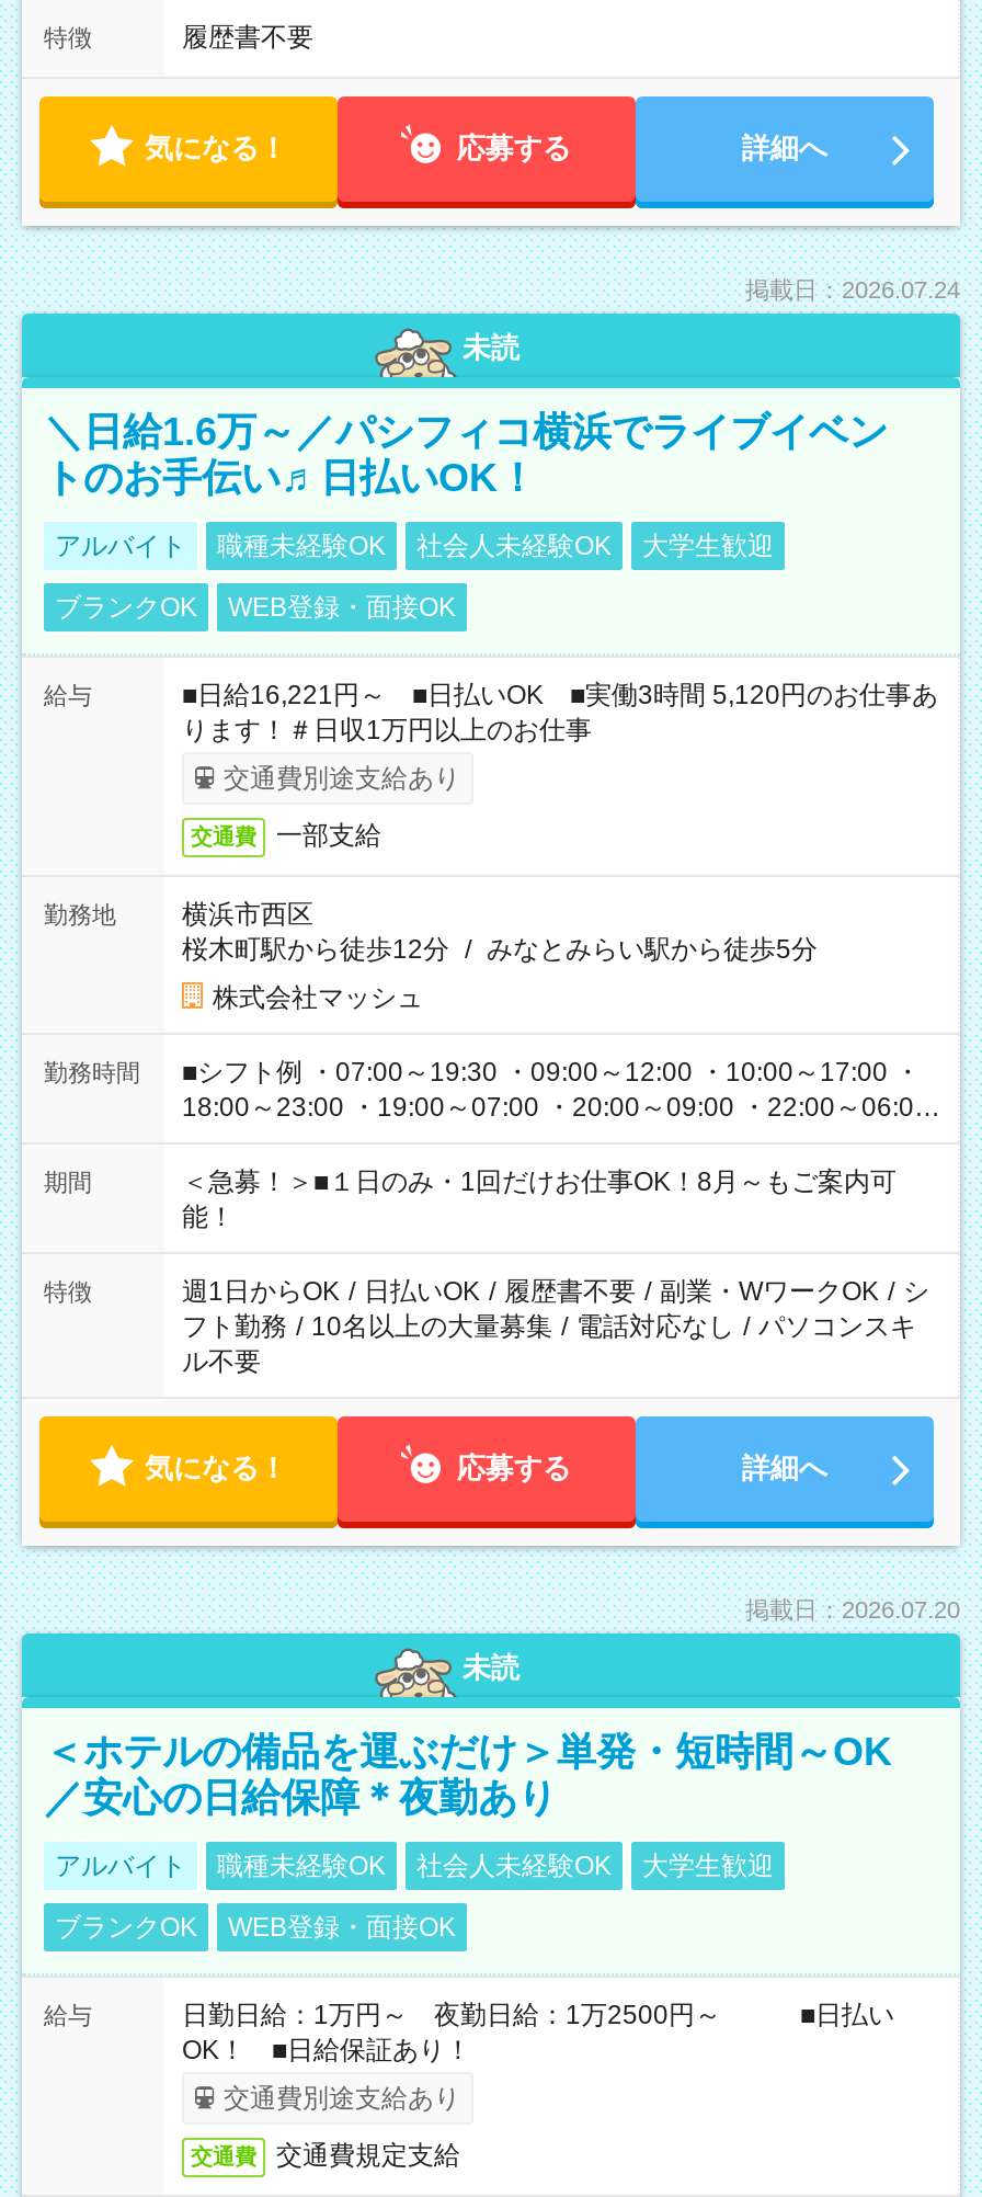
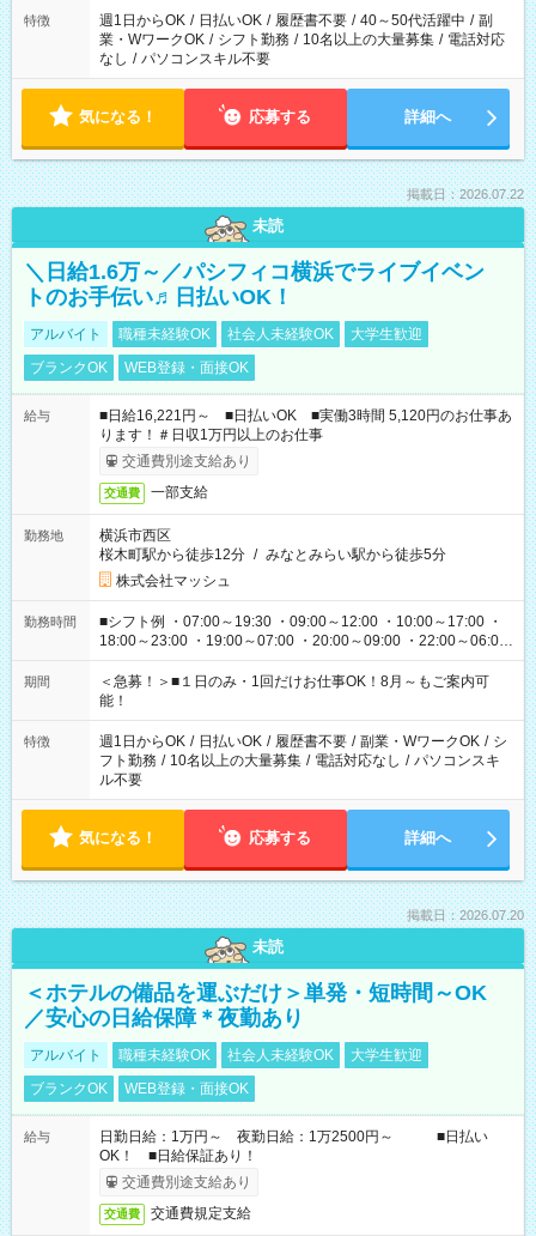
[182,22,313,53] 履歴書不要 -> [99,12,505,67] 週1日からOK / 日払いOK / 履歴書不要 / 40～50代活躍中 / 副 | 業・WワークOK / シフト勤務 / 10名以上の大量募集 / 電話対応 | なし / パソコンスキル不要
[745,276,960,303] 掲載日：2026.07.24 -> [407,187,524,201] 掲載日：2026.07.22

